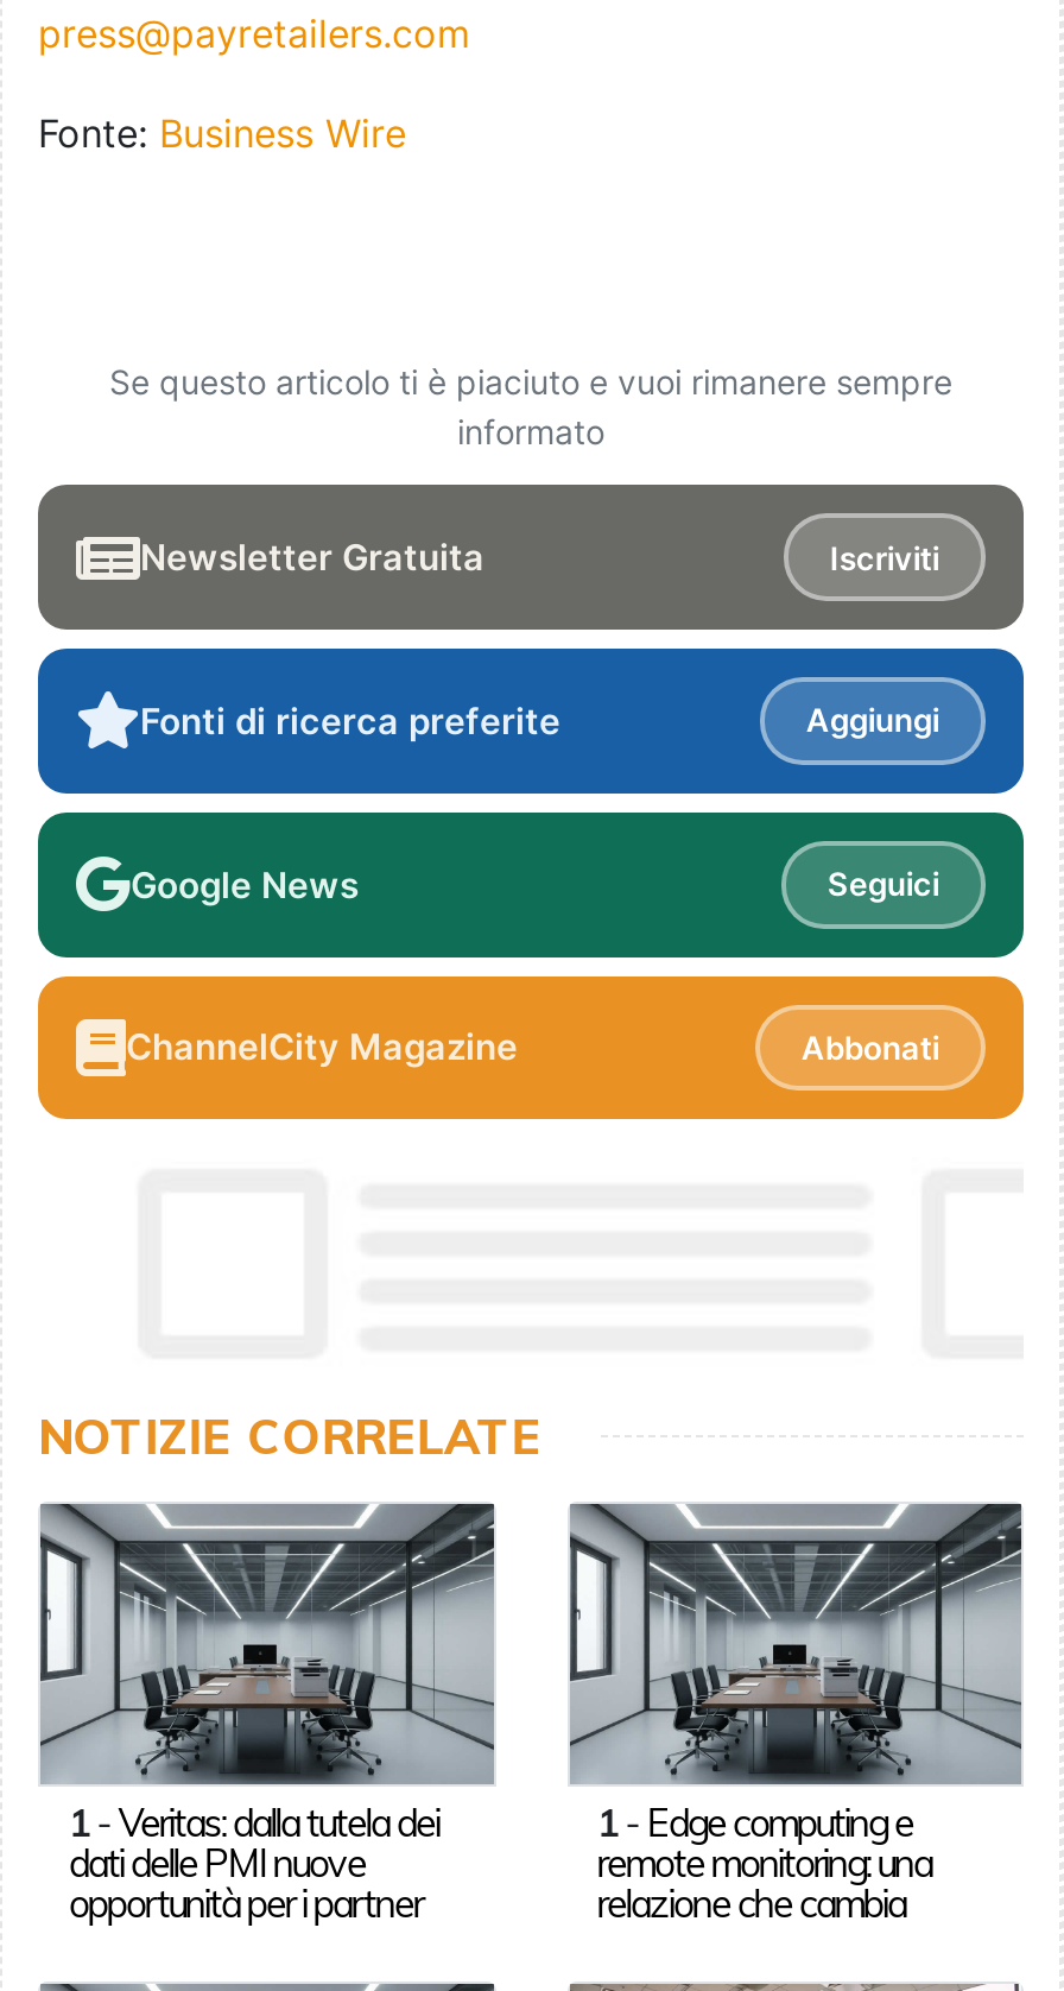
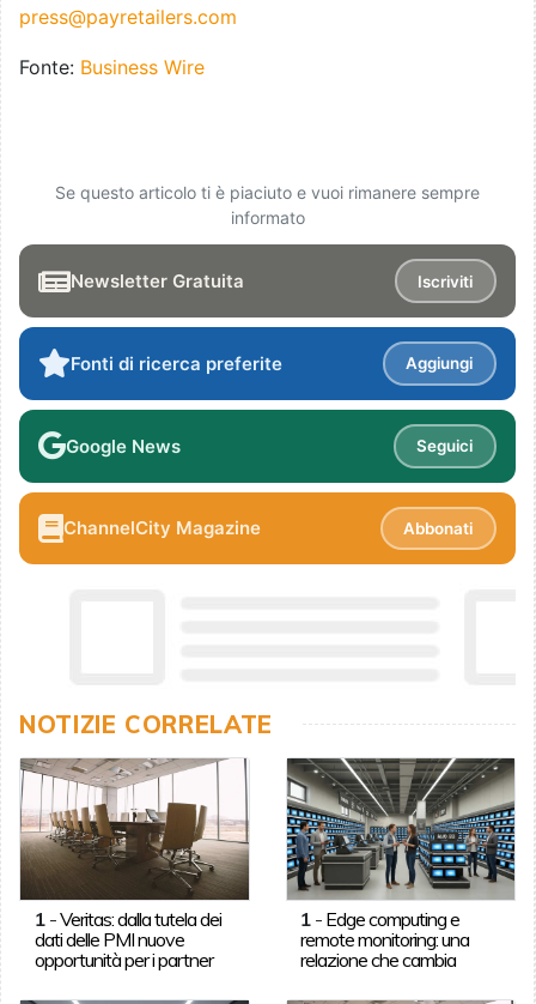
[38,1502,496,1787] [image] -> [20,757,249,901] [image]
[568,1502,1024,1784] [image] -> [286,758,516,899] [image]

